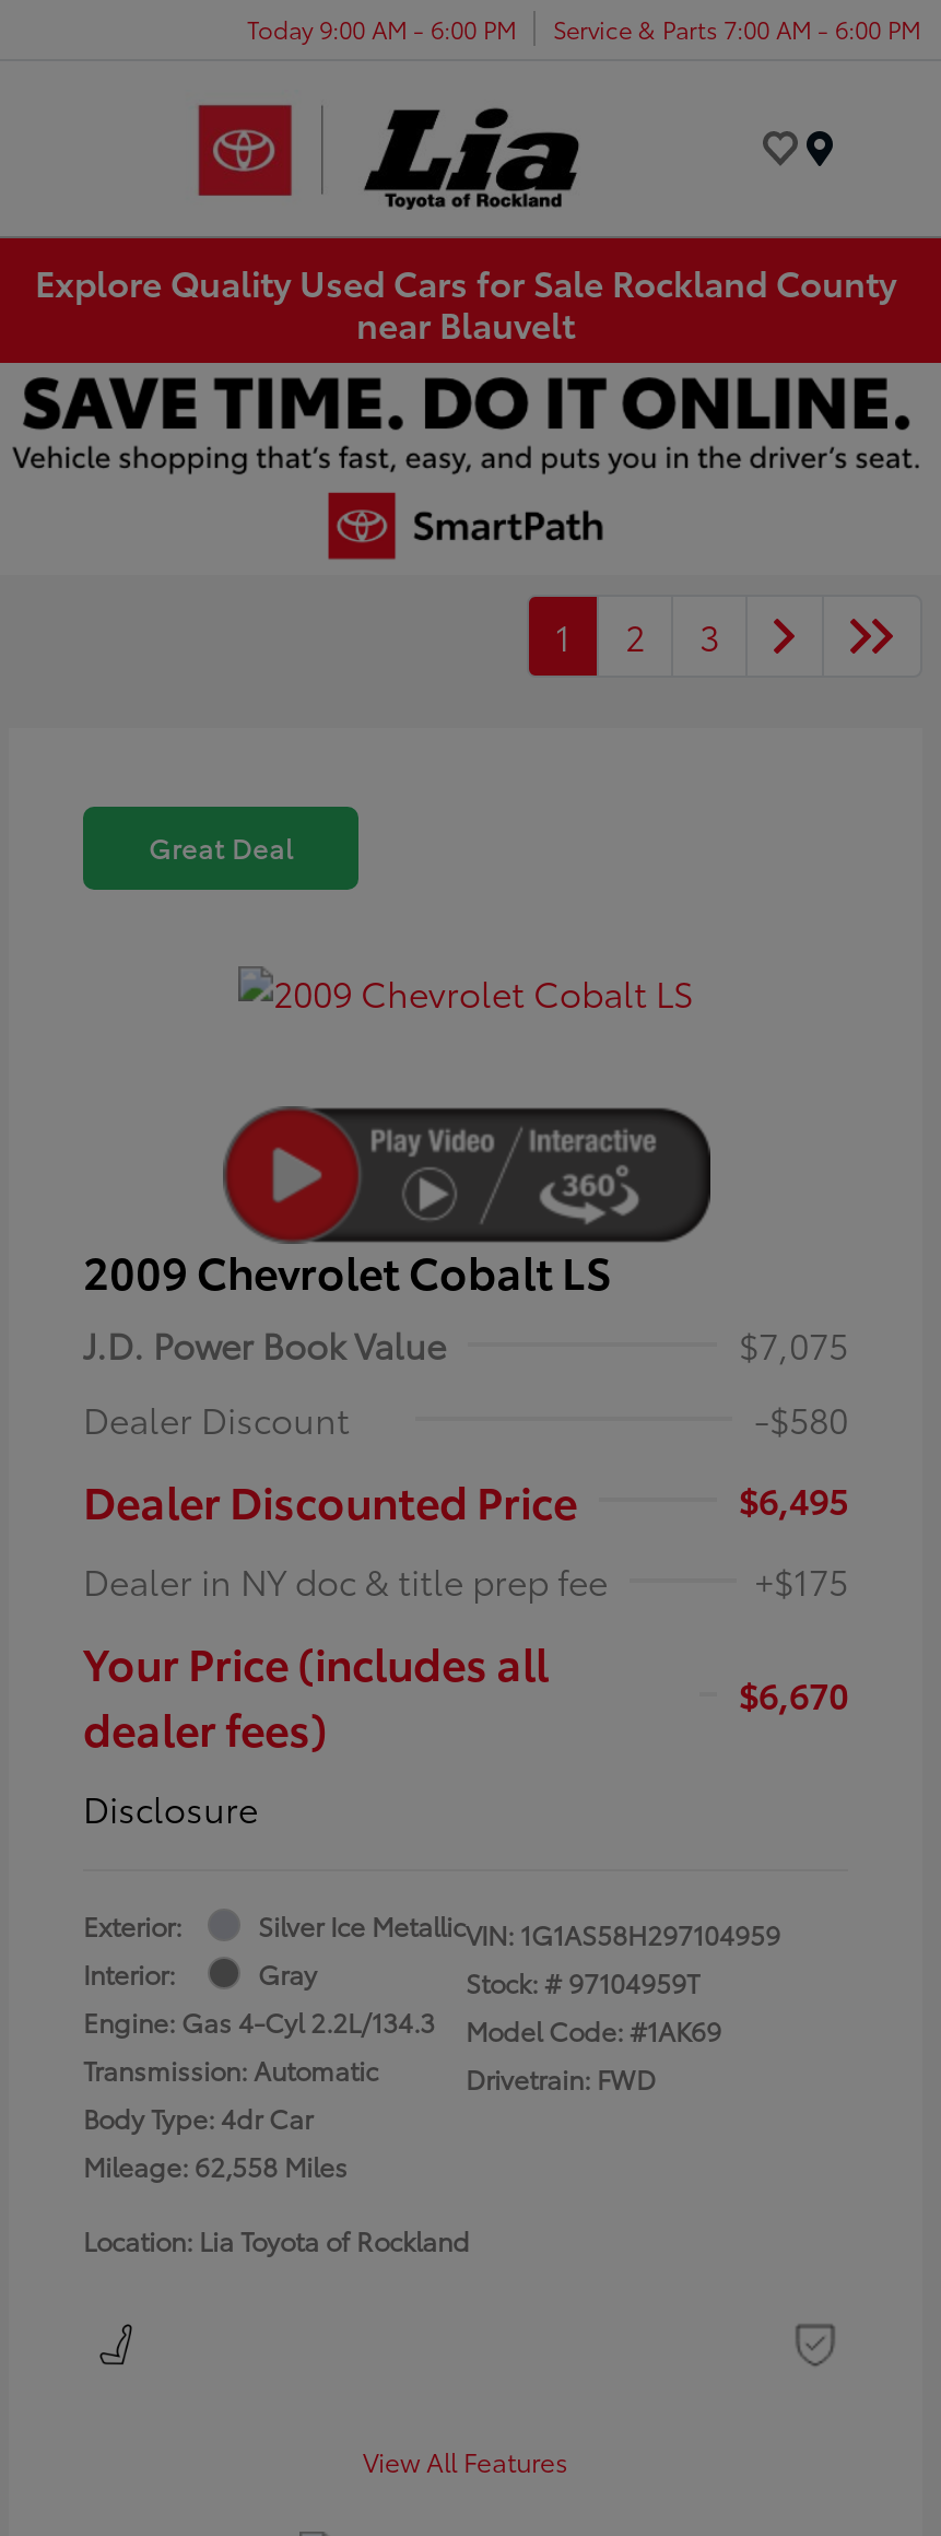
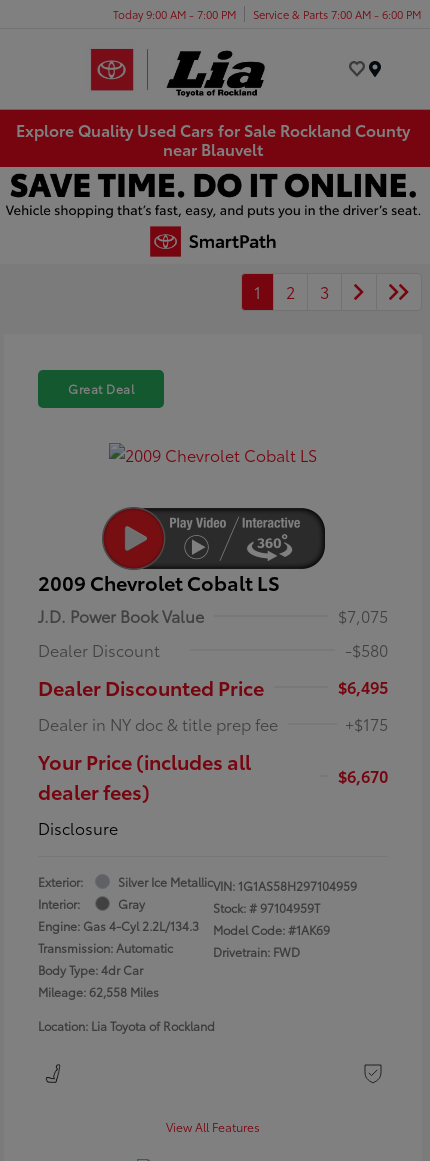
[247,10,920,45] Today 9:00 AM - 6:00 PM Service & Parts 7:00 AM - 6:00 PM -> [113,5,421,21] Today 9:00 AM - 7:00 PM Service & Parts 7:00 AM - 6:00 PM

